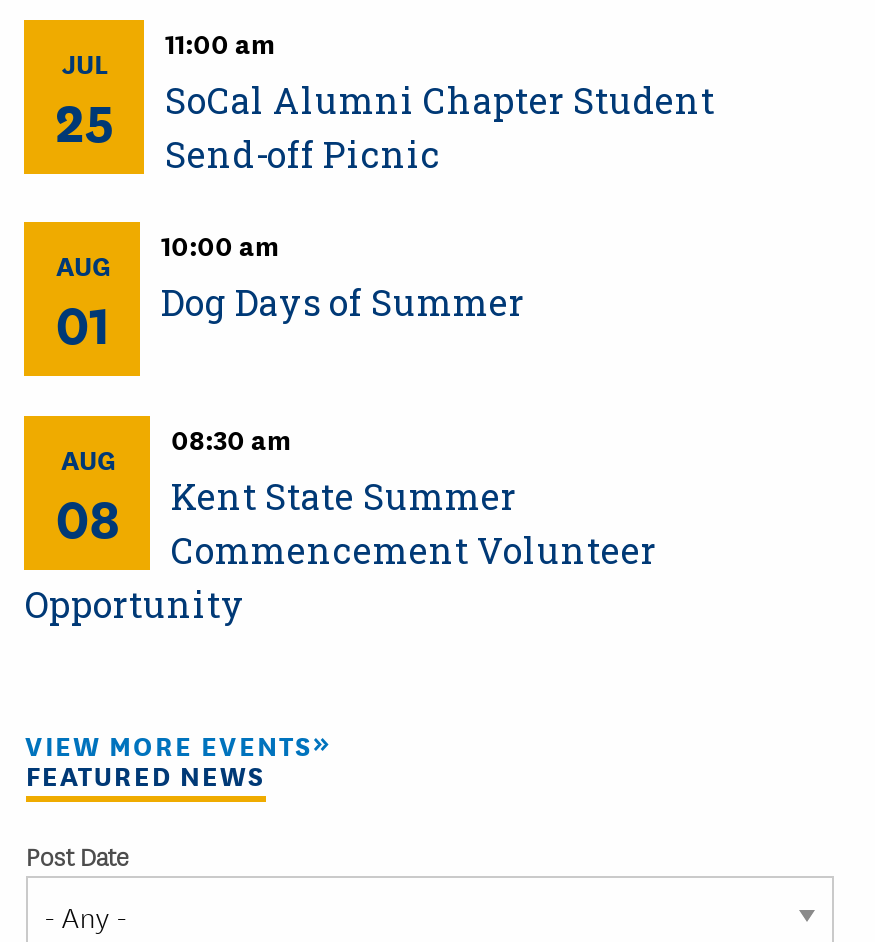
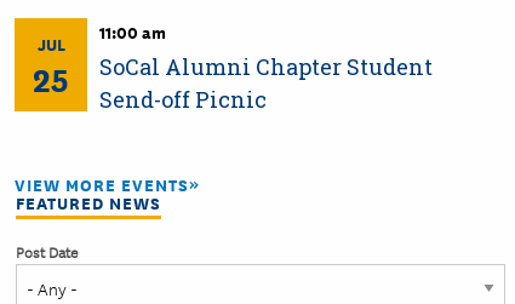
[55,223,525,555] 10:00 am | Dog Days of Summer | AUG | 08 -> none
[55,243,111,361] AUG | 01 -> none
[25,417,657,629] 08:30 am | Kent State Summer | Commencement Volunteer | Opportunity -> none

